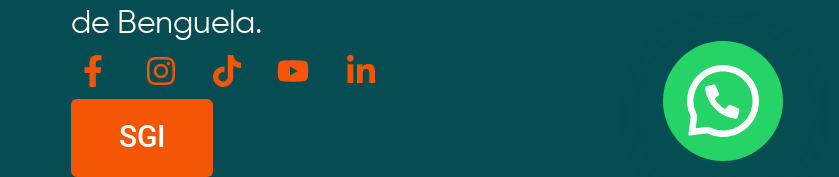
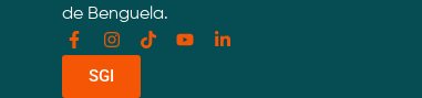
[661,39,785,163] [image] -> none

